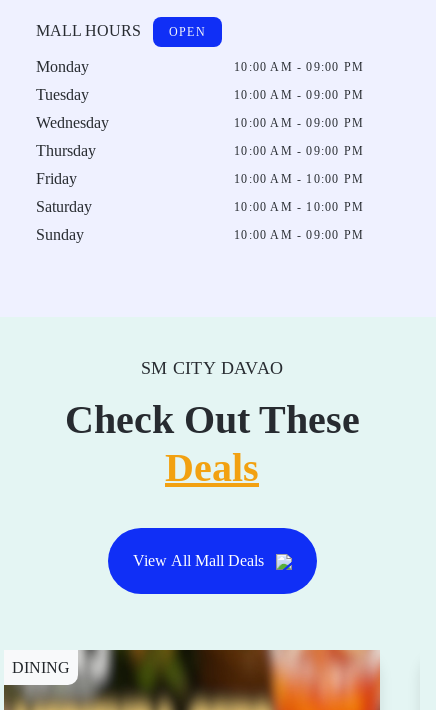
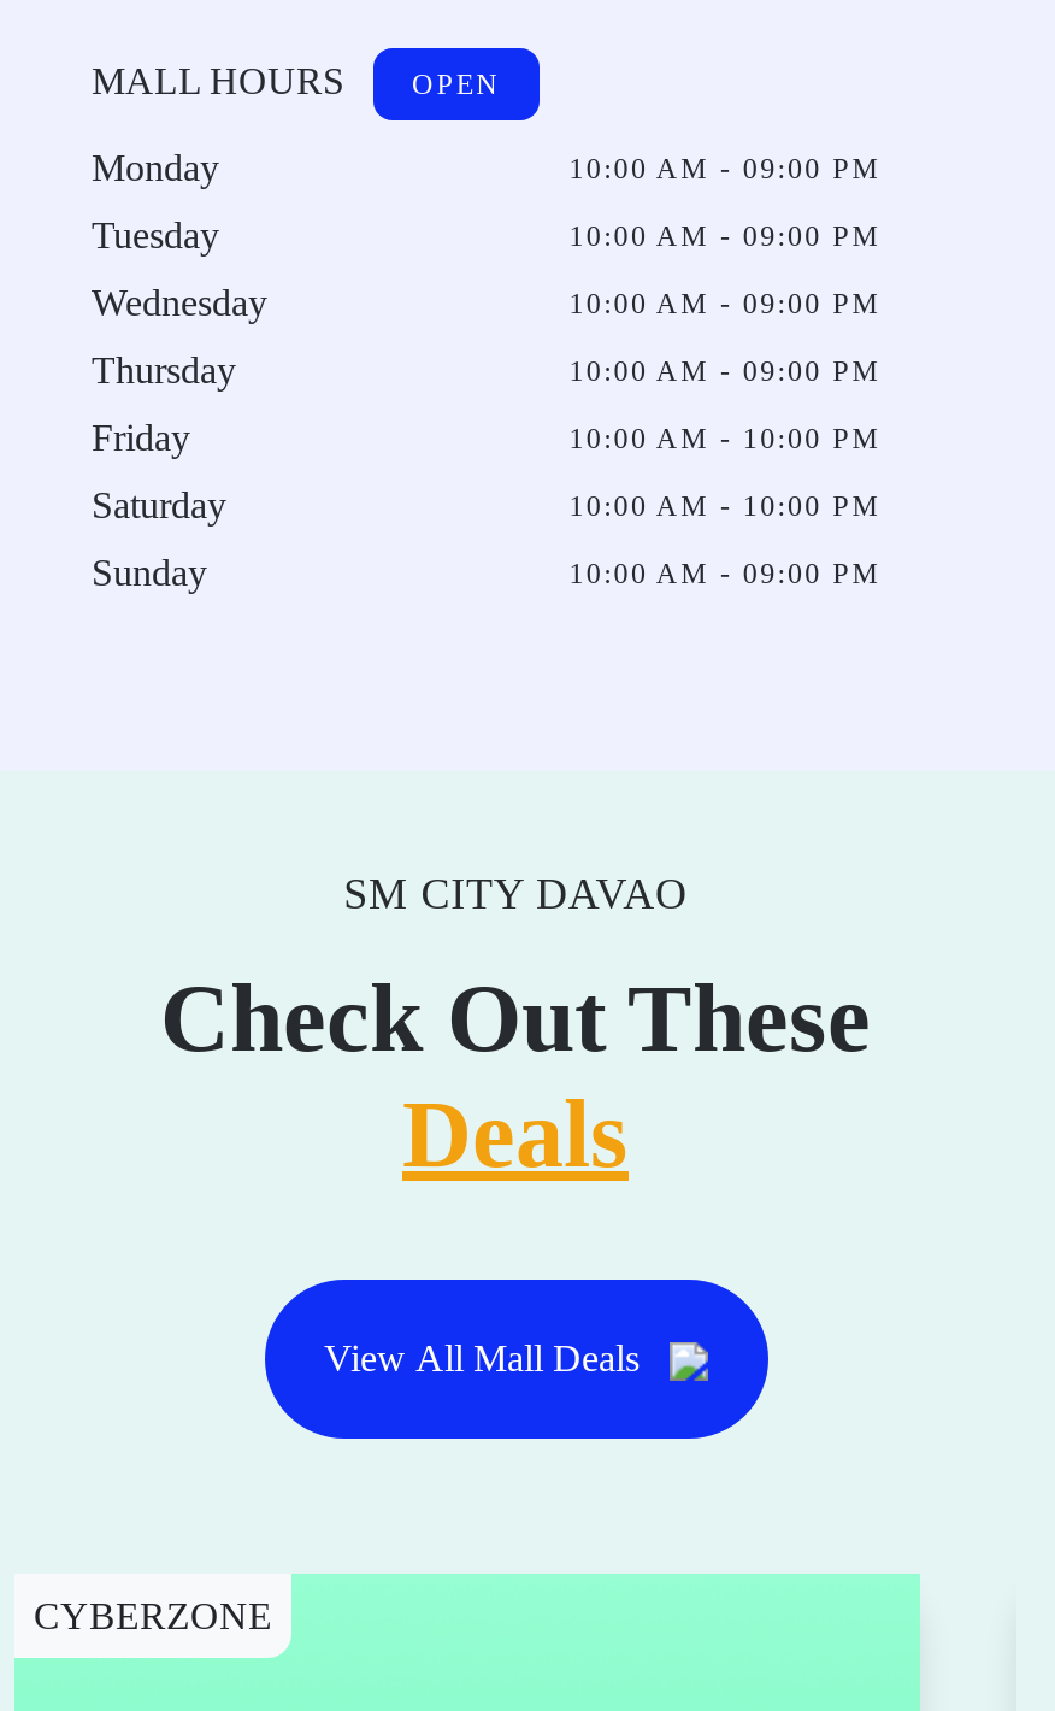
[12,659,70,676] DINING -> [34,1595,272,1636] CYBERZONE

